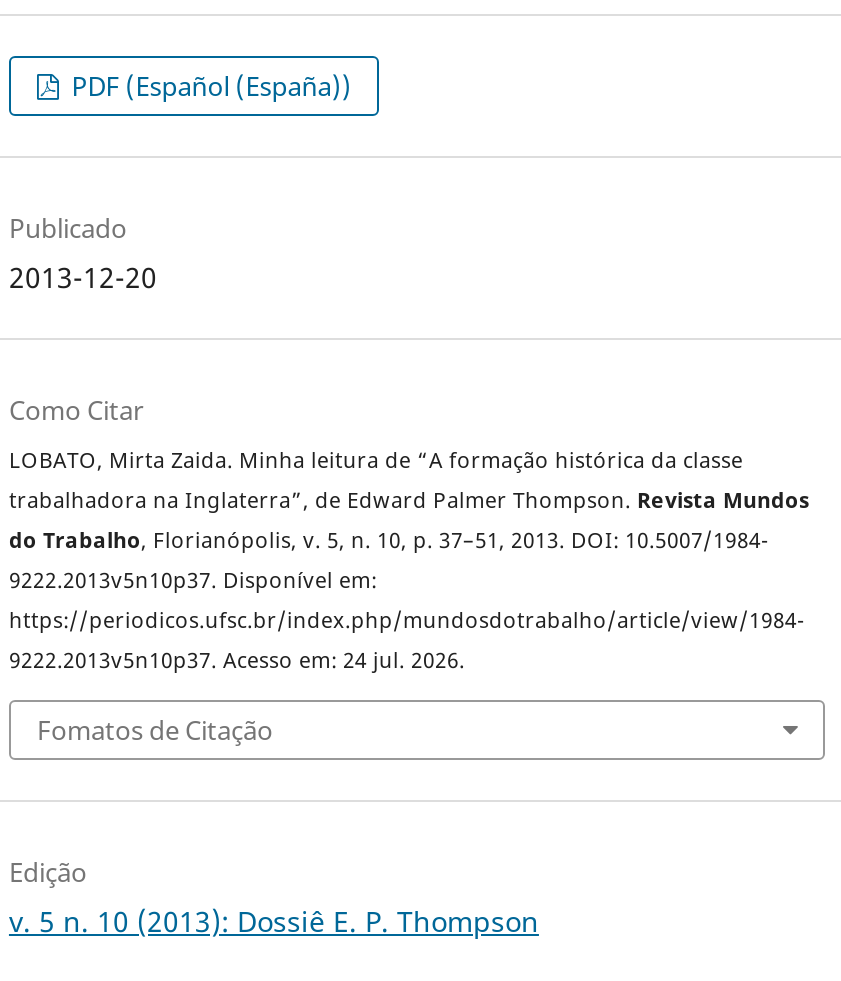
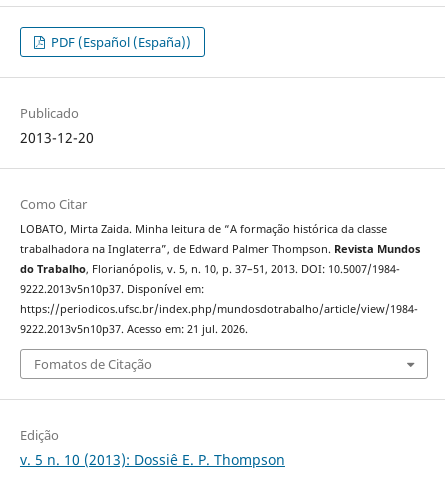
[9,646,465,674] 9222.2013v5n10p37. Acesso em: 24 jul. 2026. -> [20,322,248,336] 9222.2013v5n10p37. Acesso em: 21 jul. 2026.

